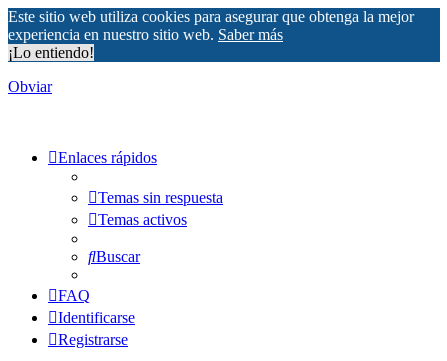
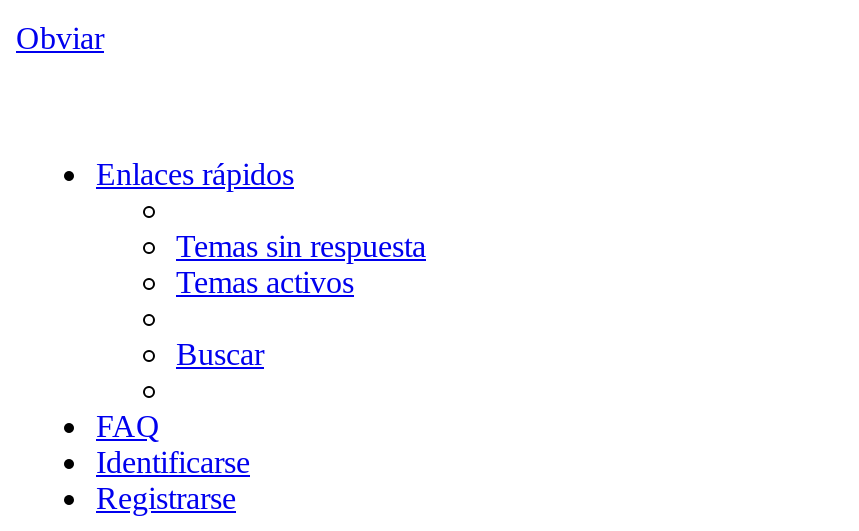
[8,8,414,61] Este sitio web utiliza cookies para asegurar que obtenga la mejor | experiencia en nuestro sitio web. Saber más | ¡Lo entiendo! -> none

